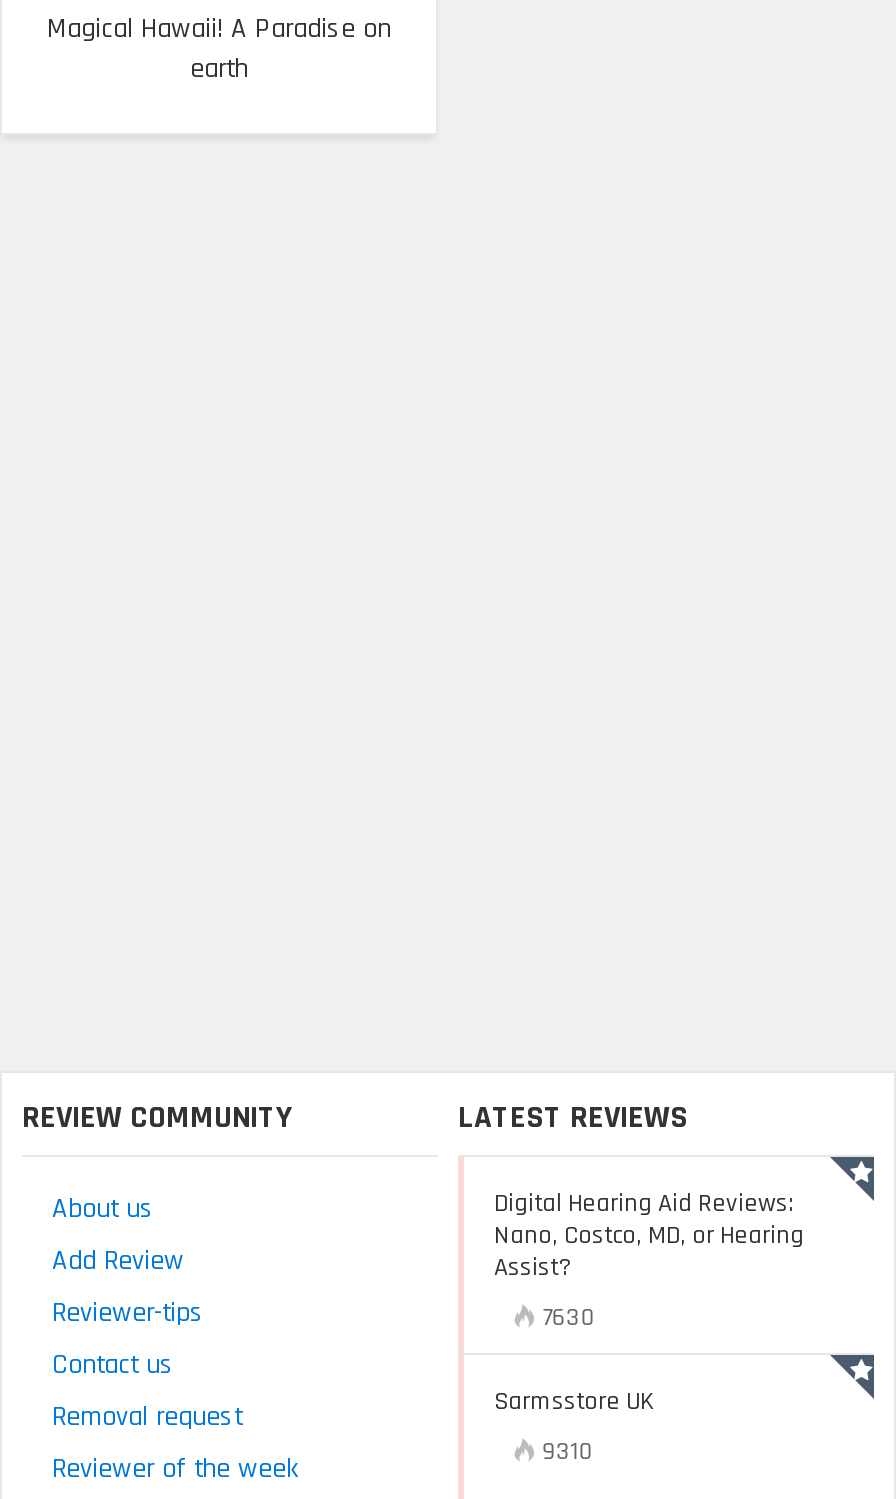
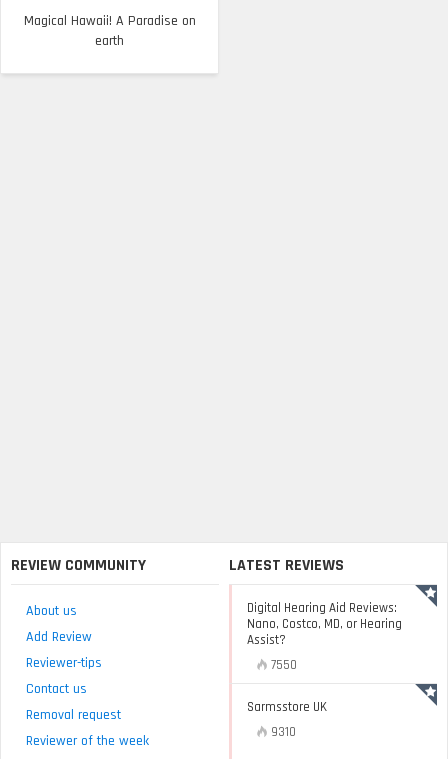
[542,1301,594,1333] 7630 -> [271,657,297,673] 7550

